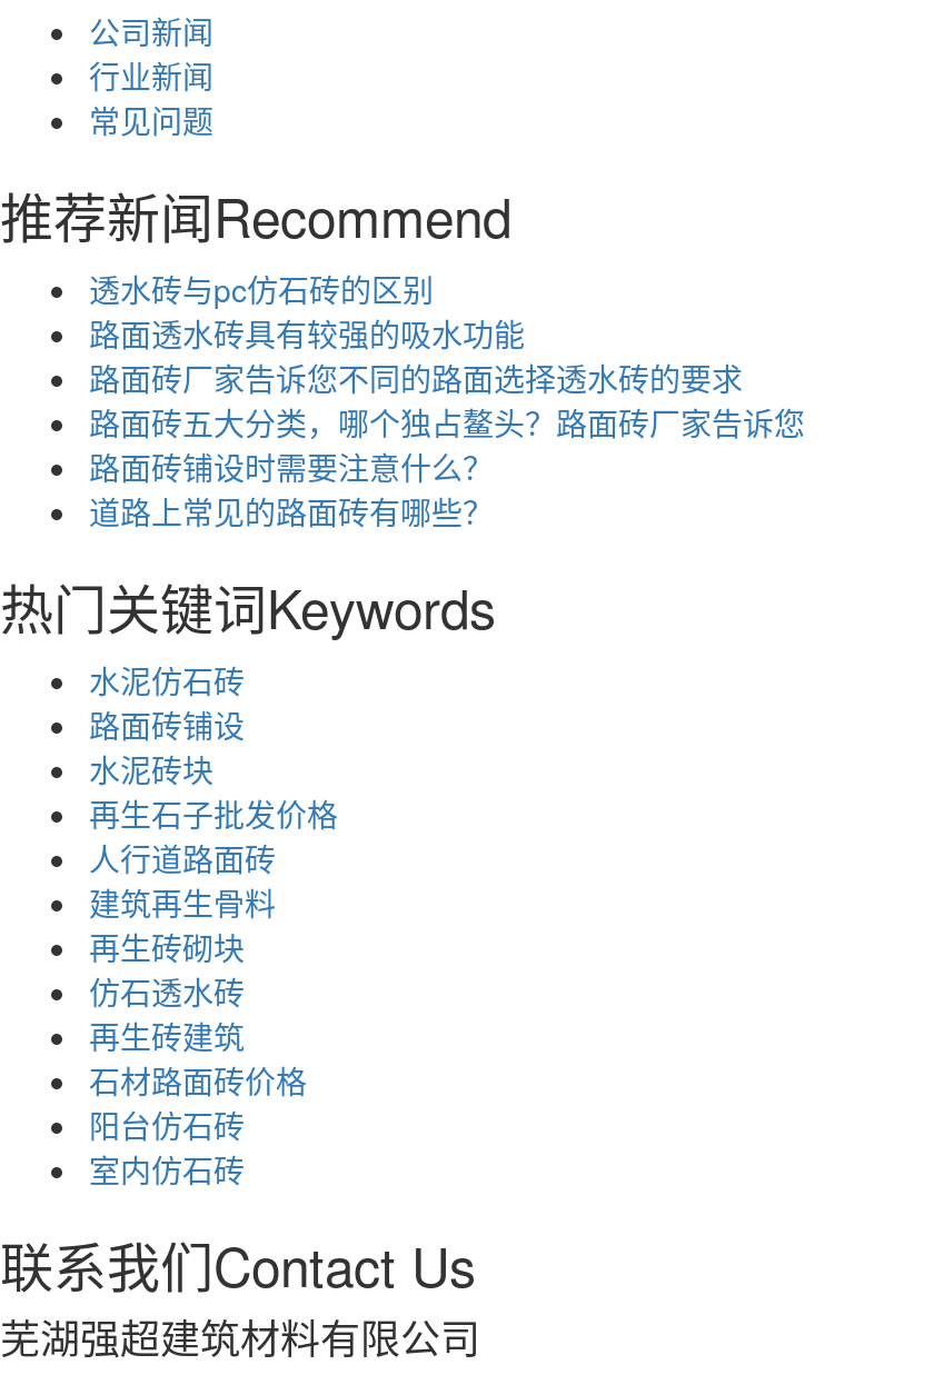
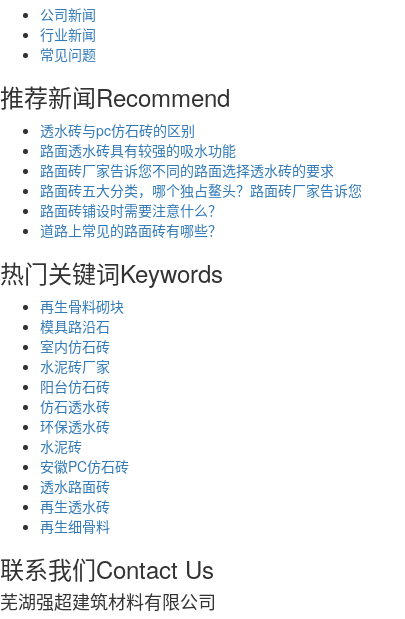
[89,657,338,1102] 水泥仿石砖 | 路面砖铺设 | 水泥砖块 | 再生石子批发价格 | 人行道路面砖 | 建筑再生骨料 | 再生砖砌块 | 再生砖建筑 | 石材路面砖价格 -> [40,296,124,336] 再生骨料砌块 | 模具路沿石
moved [89,969,245,1146] -> [40,376,110,416]: 阳台仿石砖 | 仿石透水砖
moved [89,1146,245,1191] -> [40,336,110,356]: 室内仿石砖
none -> [40,356,129,536] 水泥砖厂家 | 环保透水砖 | 水泥砖 | 安徽PC仿石砖 | 透水路面砖 | 再生透水砖 | 再生细骨料

